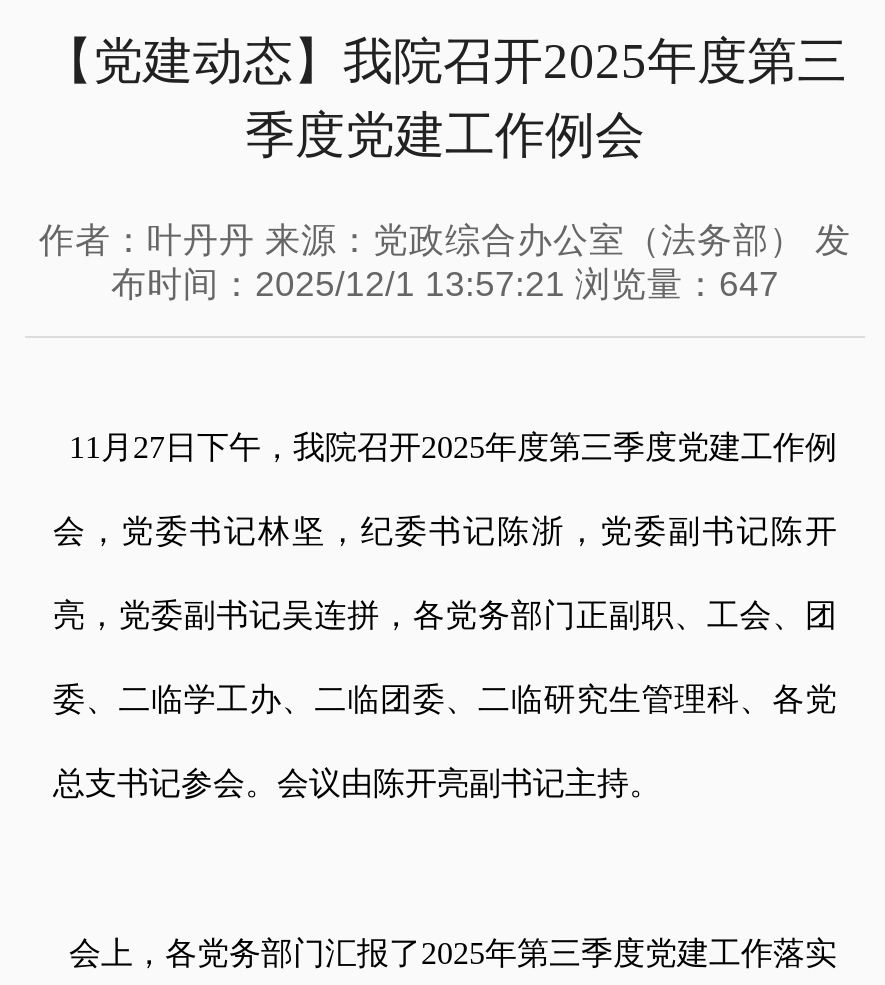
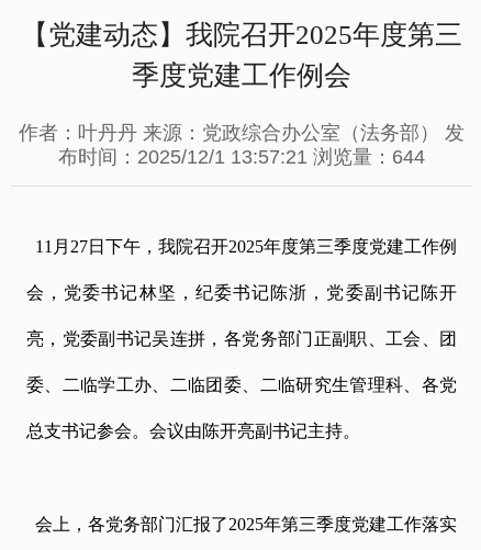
[111,264,779,304] 布时间：2025/12/1 13:57:21浏览量：647 -> [58,146,425,168] 布时间：2025/12/1 13:57:21浏览量：644

